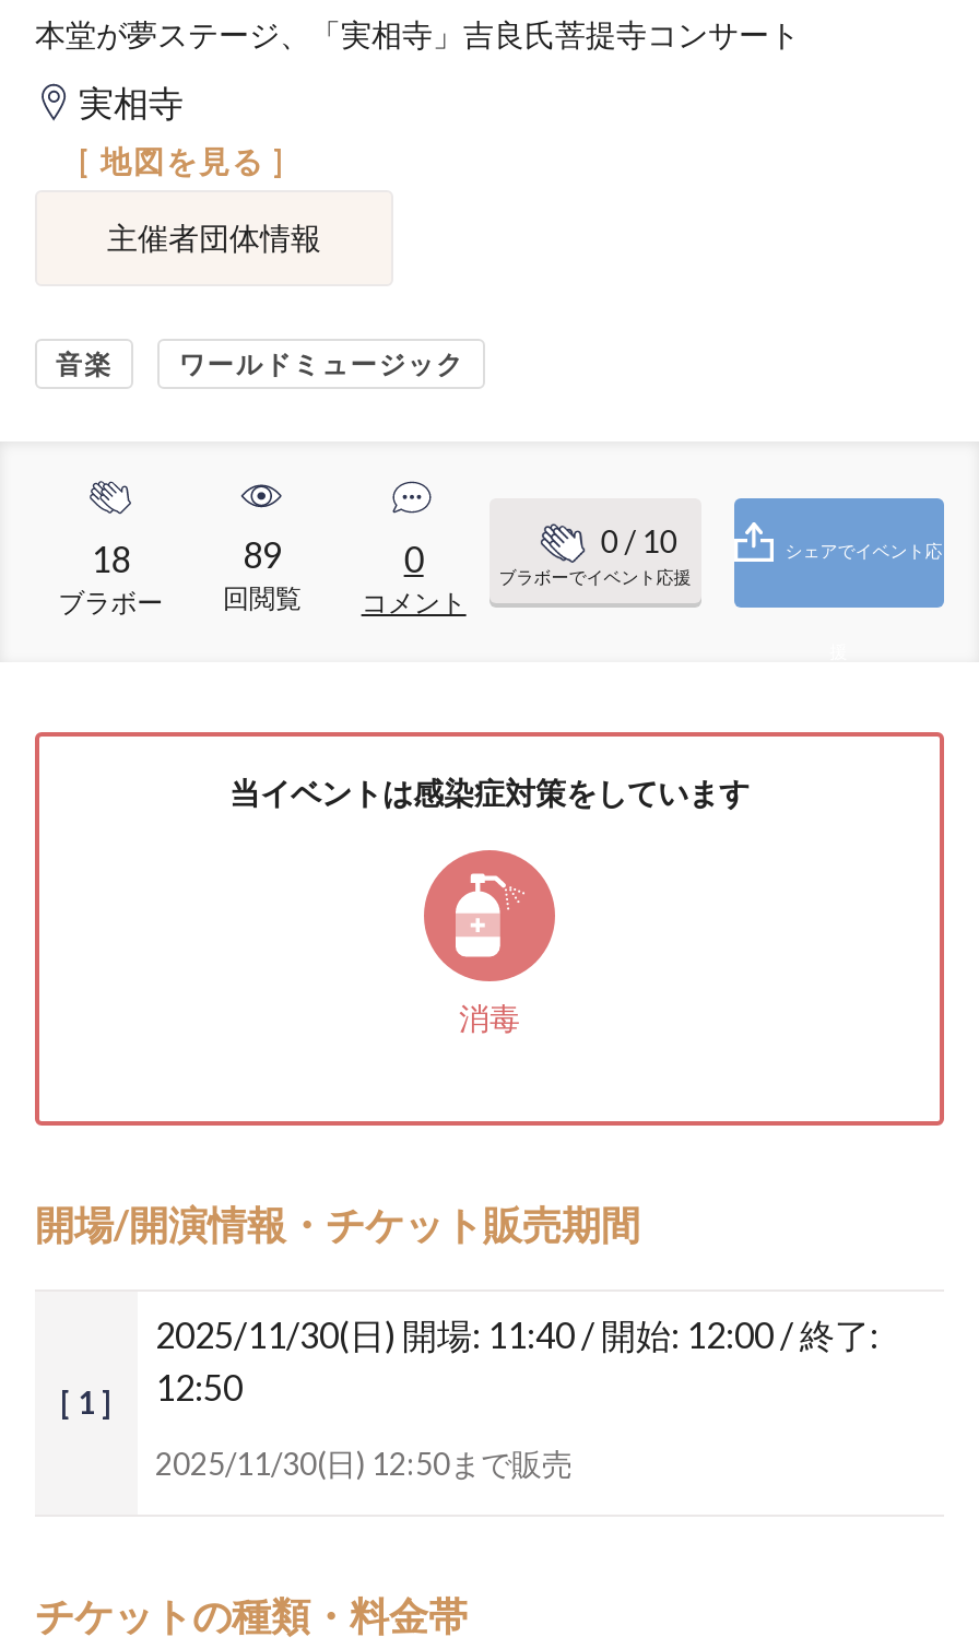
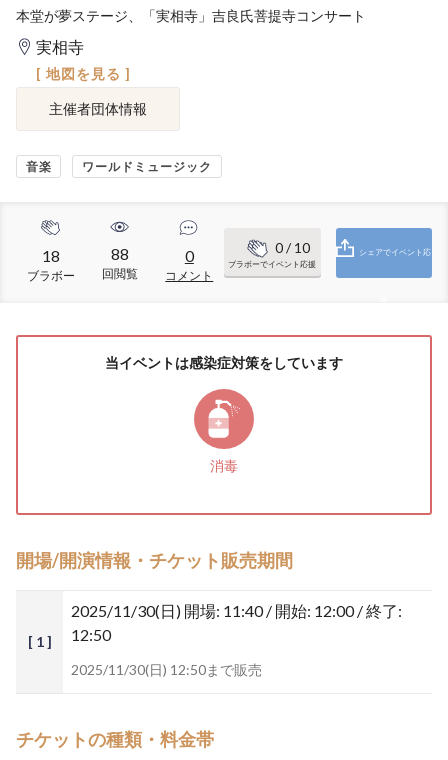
[243,533,282,575] 89 -> [111,244,129,263] 88

